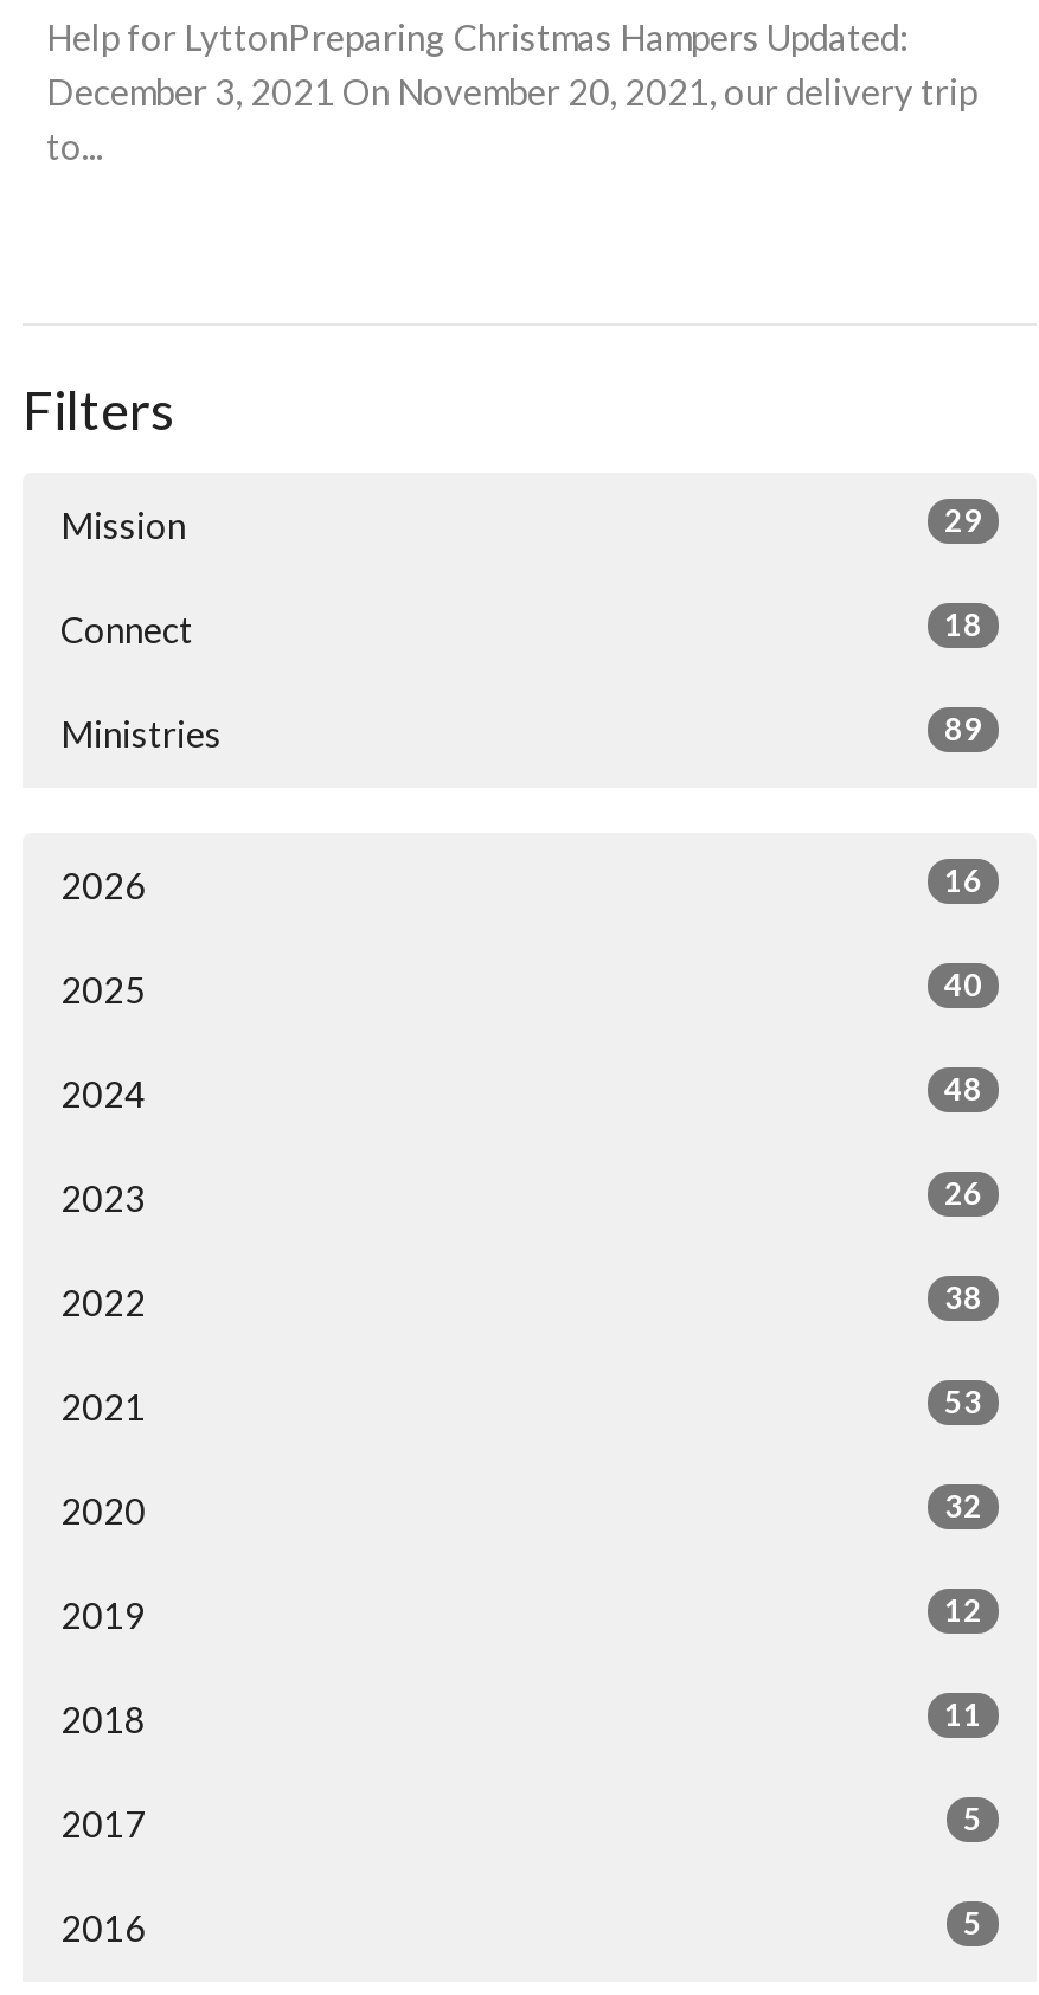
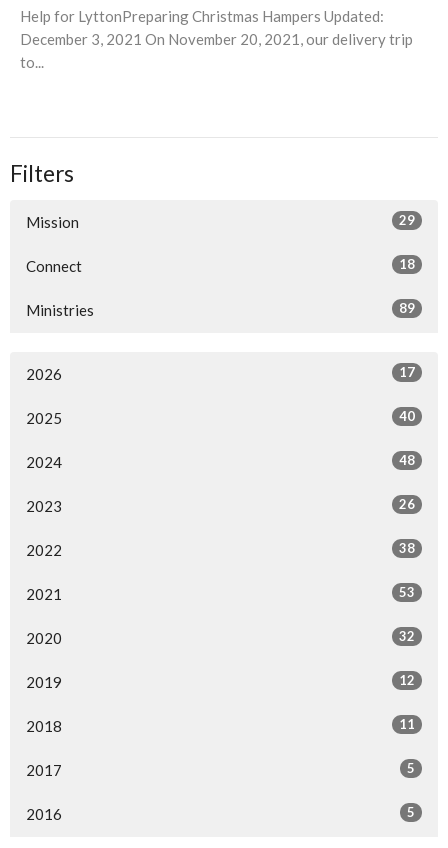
[944,862,982,900] 16 -> [399,364,415,380] 17

